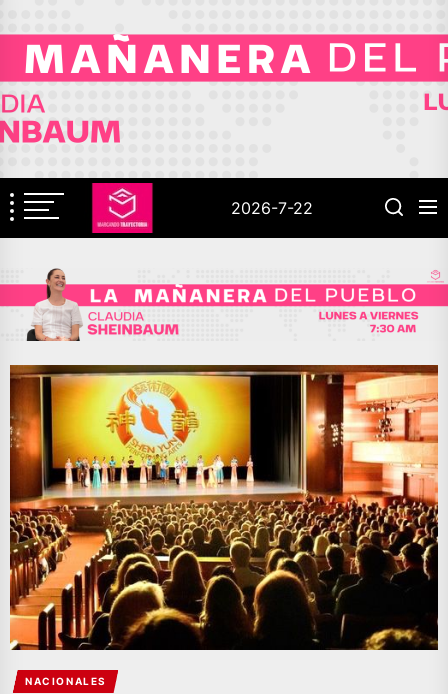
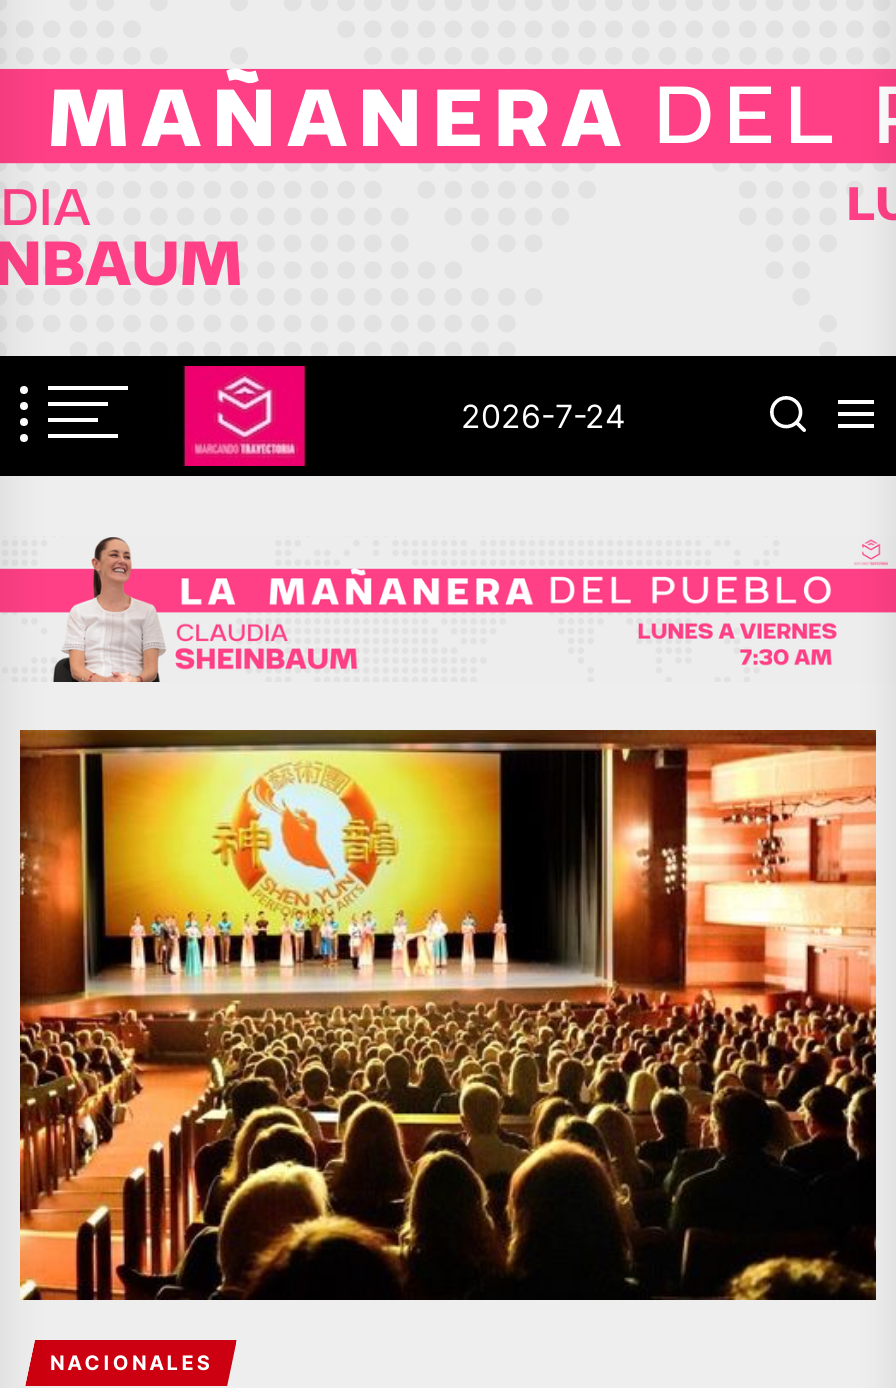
[230,198,312,218] 2026-7-22 -> [461,396,625,436] 2026-7-24

